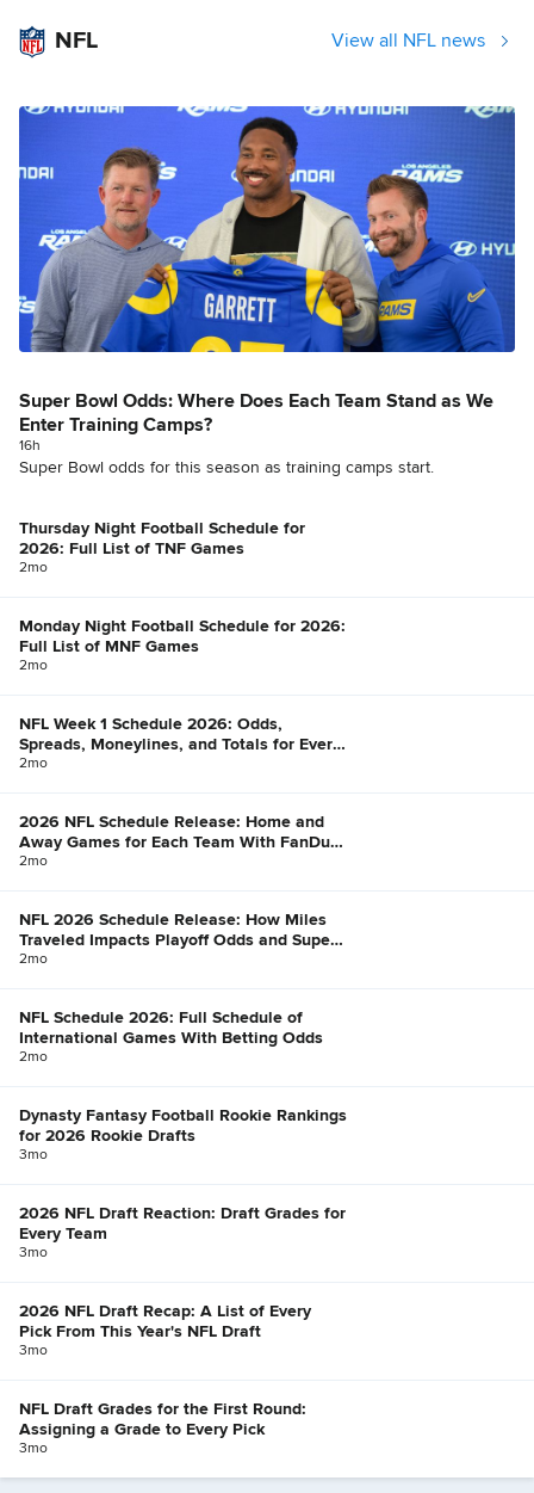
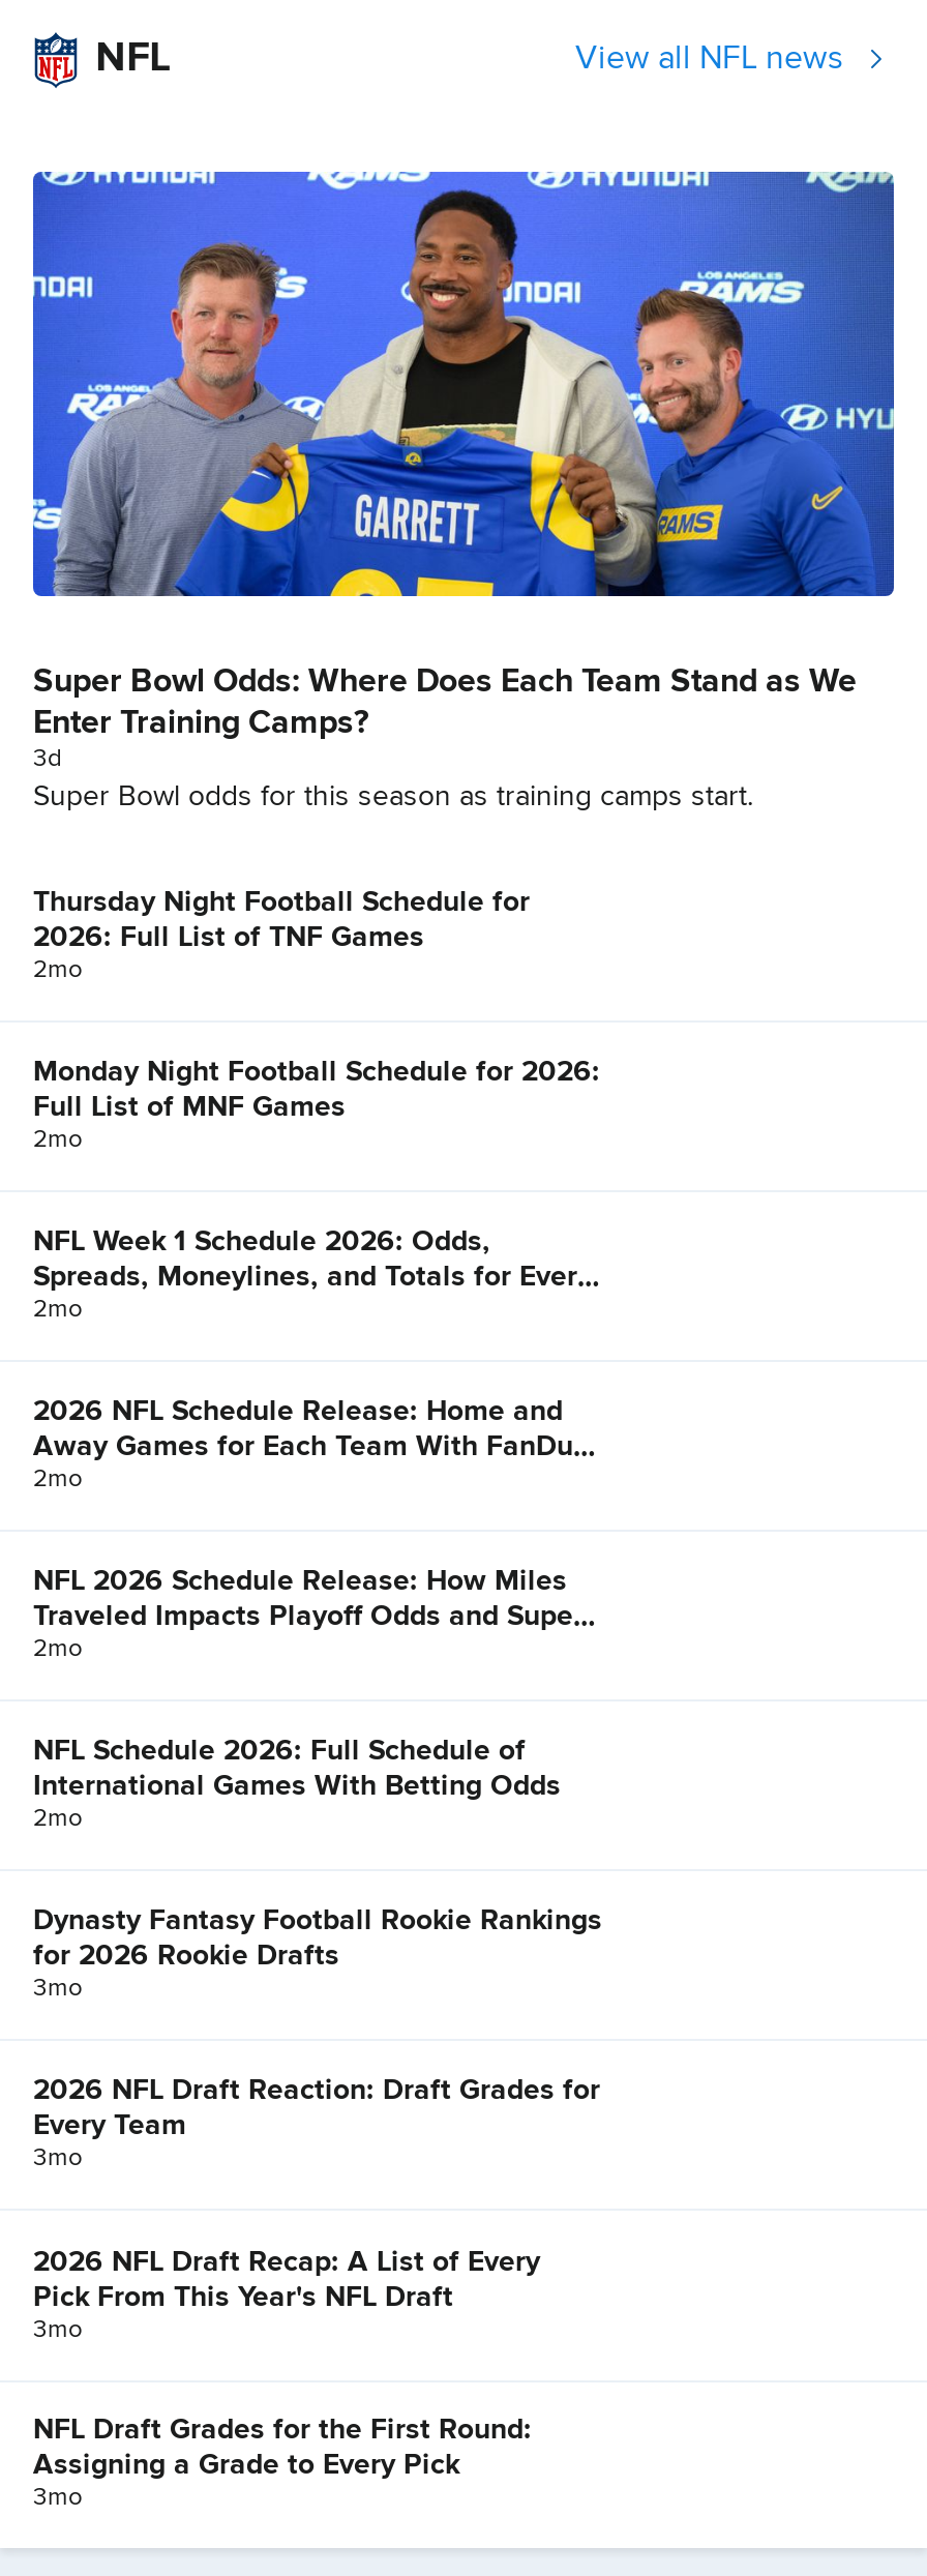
[19,439,41,453] 16h -> [33,748,62,773] 3d

